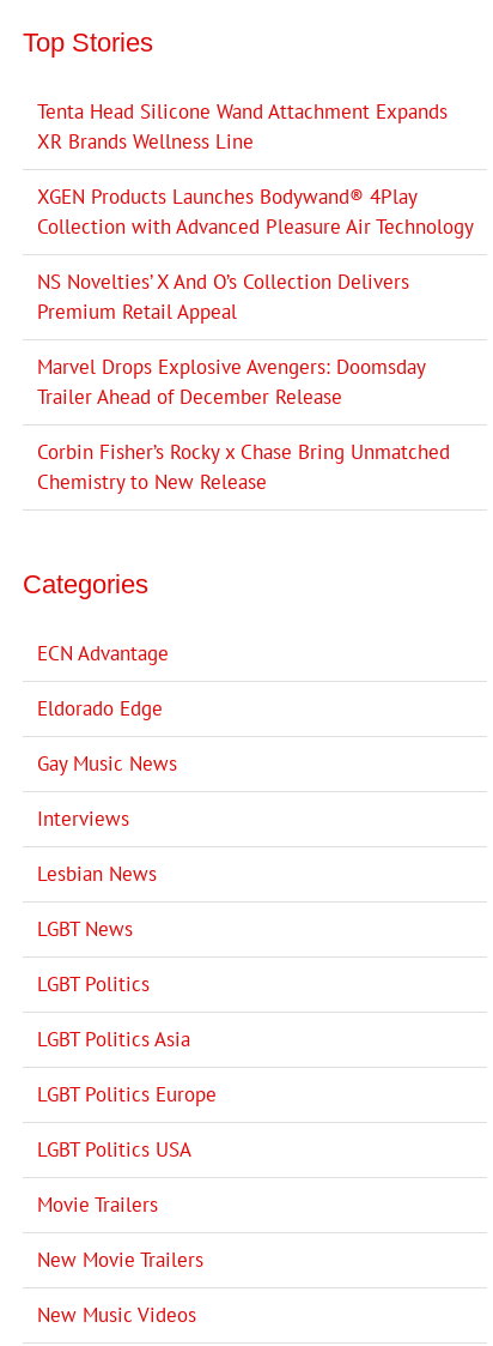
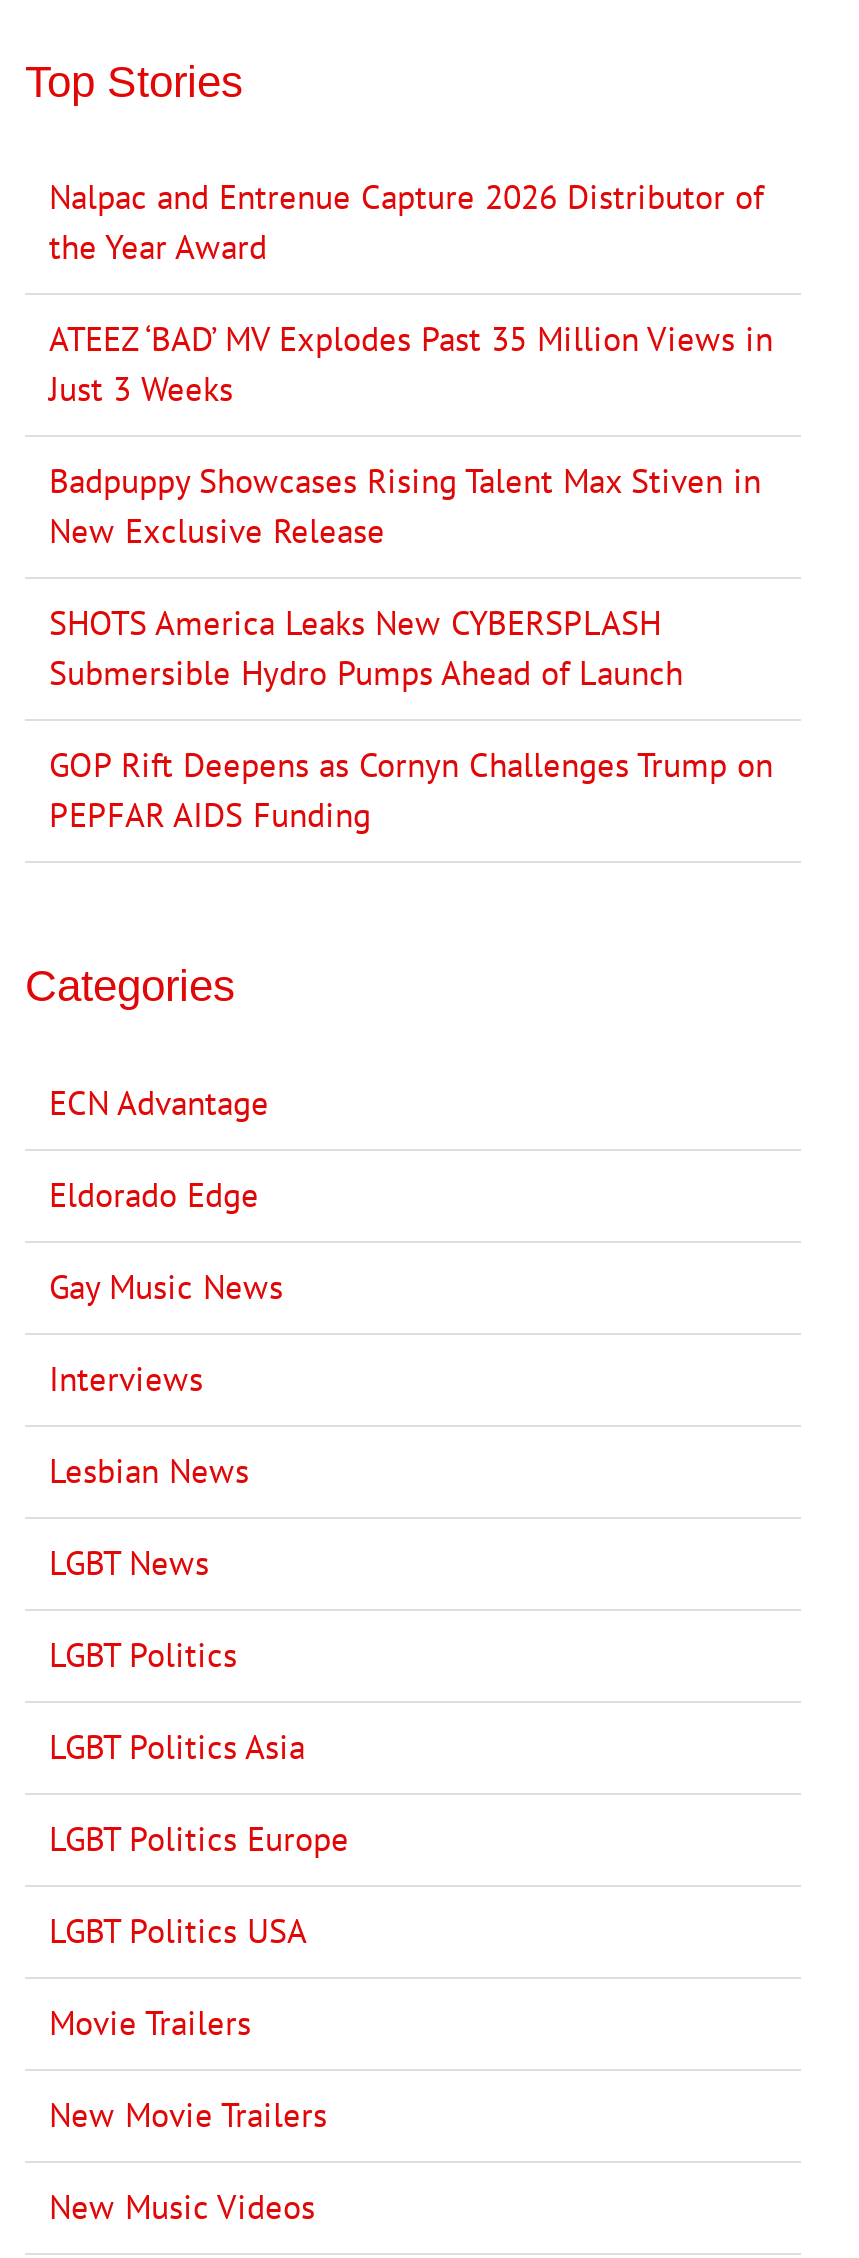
[37,98,448,155] Tenta Head Silicone Wand Attachment Expands | XR Brands Wellness Line -> [49,175,763,269] Nalpac and Entrenue Capture 2026 Distributor of | the Year Award
[37,184,474,240] XGEN Products Launches Bodywand® 4Play | Collection with Advanced Pleasure Air Technology -> [49,317,773,411] ATEEZ ‘BAD’ MV Explodes Past 35 Million Views in | Just 3 Weeks
[37,269,409,325] NS Novelties’ X And O’s Collection Delivers | Premium Retail Appeal -> [49,459,761,553] Badpuppy Showcases Rising Talent Max Stiven in | New Exclusive Release
[37,354,425,410] Marvel Drops Explosive Avengers: Doomsday | Trailer Ahead of December Release -> [49,601,683,695] SHOTS America Leaks New CYBERSPLASH | Submersible Hydro Pumps Ahead of Launch
[37,439,450,495] Corbin Fisher’s Rocky x Chase Bring Unmatched | Chemistry to New Release -> [49,743,773,837] GOP Rift Deepens as Cornyn Challenges Trump on | PEPFAR AIDS Funding

